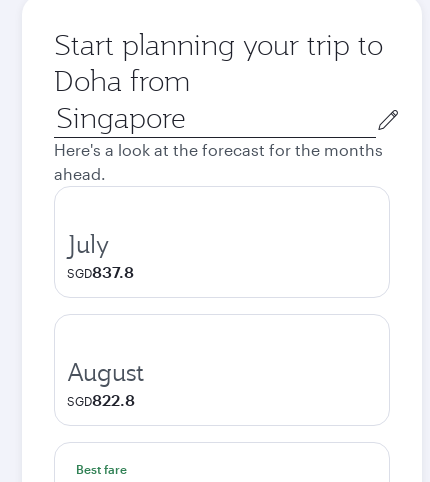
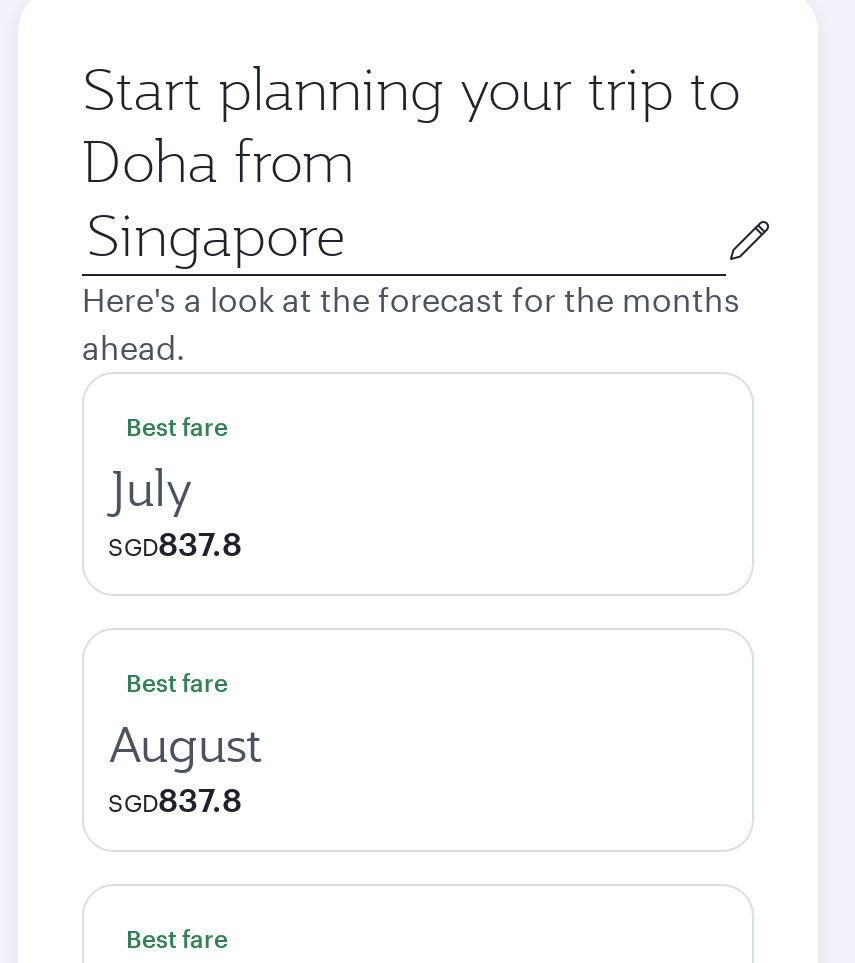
none -> [126,412,228,440] Best fare
none -> [126,668,228,696] Best fare
[67,390,135,409] SGD822.8 -> [108,780,242,818] SGD837.8

